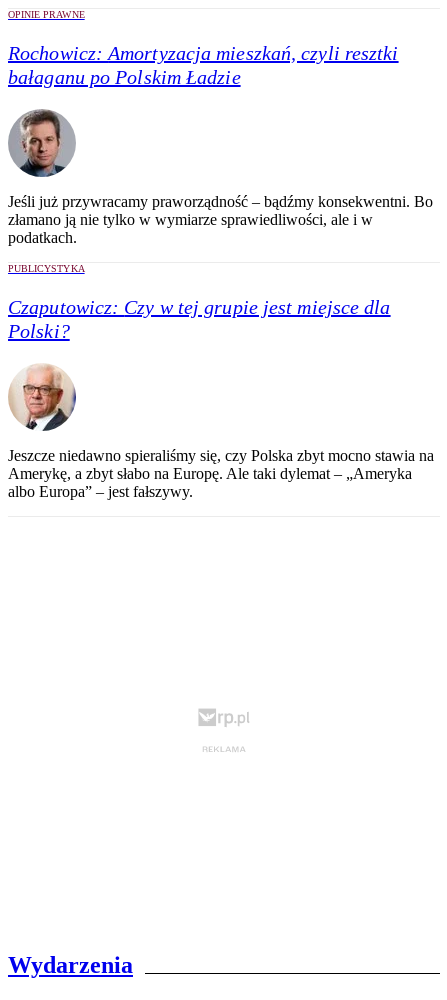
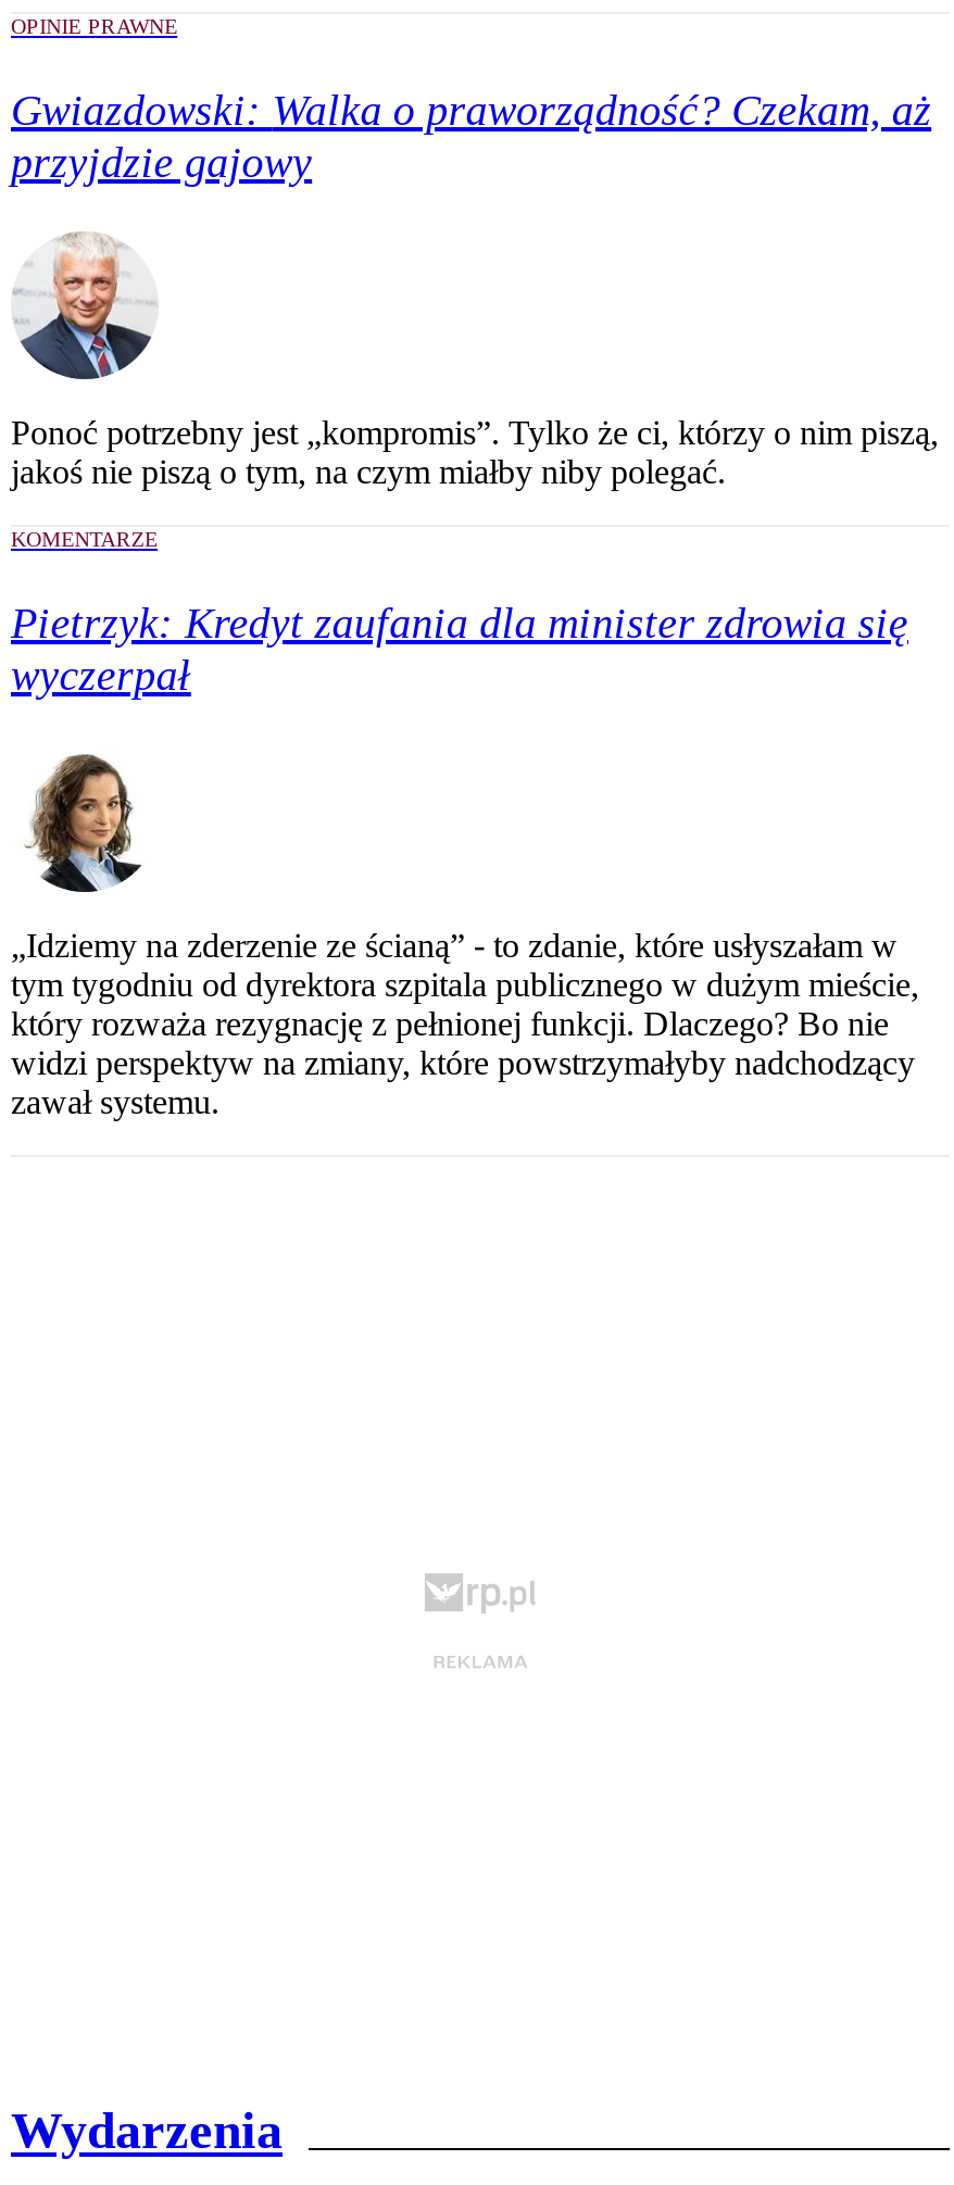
[8,42,399,88] Rochowicz: Amortyzacja mieszkań, czyli resztki | bałaganu po Polskim Ładzie -> [11,87,931,187] Gwiazdowski: Walka o praworządność? Czekam, aż | przyjdzie gajowy
[8,109,433,246] [image] | Jeśli już przywracamy praworządność – bądźmy konsekwentni. Bo | złamano ją nie tylko w wymiarze sprawiedliwości, ale i w | podatkach. -> [11,242,939,491] [image] | Ponoć potrzebny jest „kompromis”. Tylko że ci, którzy o nim piszą, | jakoś nie piszą o tym, na czym miałby niby polegać.
[8,263,85,274] PUBLICYSTYKA -> [11,528,158,552] KOMENTARZE
[8,296,391,342] Czaputowicz: Czy w tej grupie jest miejsce dla | Polski? -> [11,600,908,700] Pietrzyk: Kredyt zaufania dla minister zdrowia się | wyczerpał
[7,350,77,404] [image] -> [15,794,154,912] [image]
[8,447,434,500] Jeszcze niedawno spieraliśmy się, czy Polska zbyt mocno stawia na | Amerykę, a zbyt słabo na Europę. Ale taki dylemat – „Ameryka | albo Europa” – jest fałszywy. -> [11,928,919,1121] „Idziemy na zderzenie ze ścianą” - to zdanie, które usłyszałam w | tym tygodniu od dyrektora szpitala publicznego w dużym mieście, | który rozważa rezygnację z pełnionej funkcji. Dlaczego? Bo nie | widzi perspektyw na zmiany, które powstrzymałyby nadchodzący | zawał systemu.

